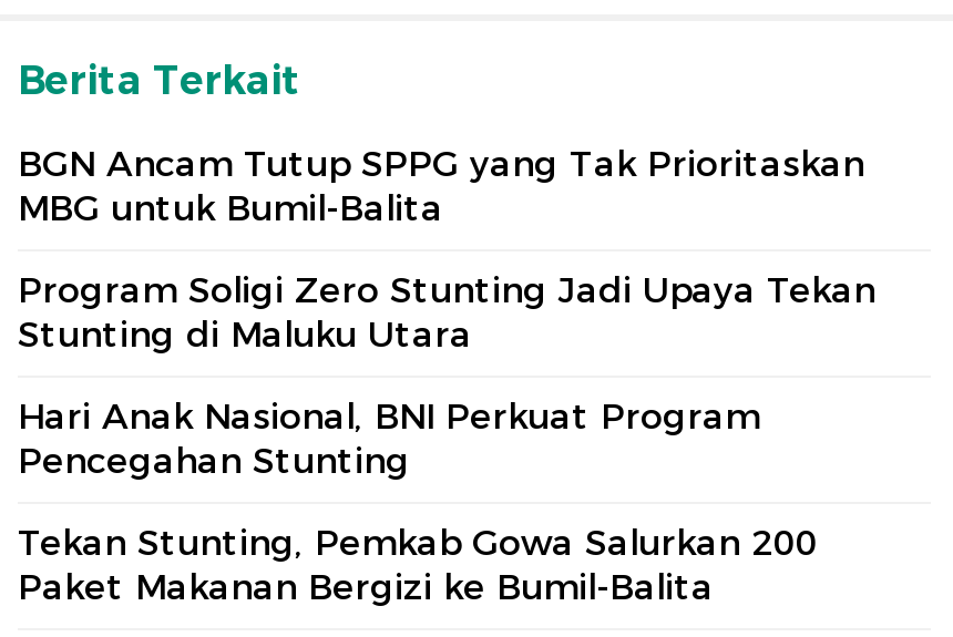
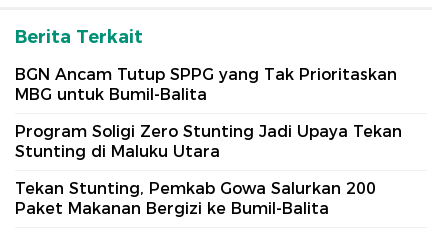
[18,397,760,483] Hari Anak Nasional, BNI Perkuat Program | Pencegahan Stunting -> none

